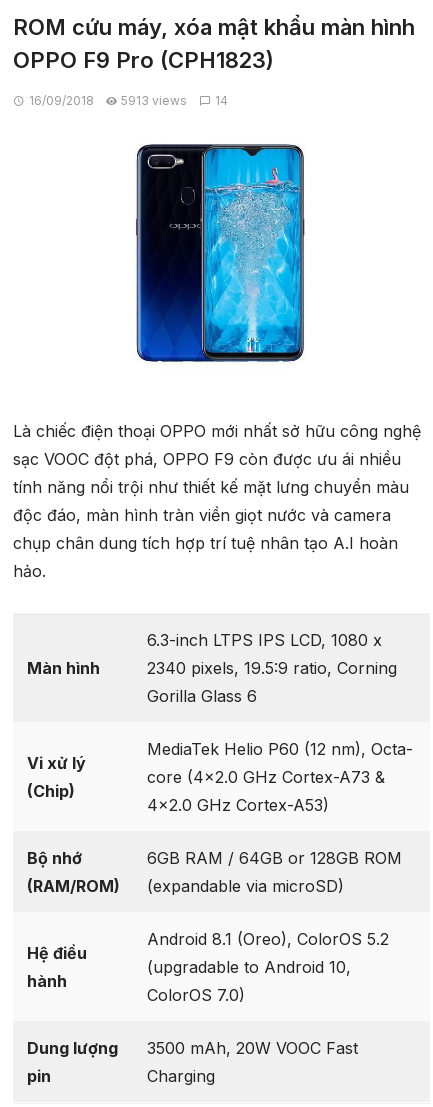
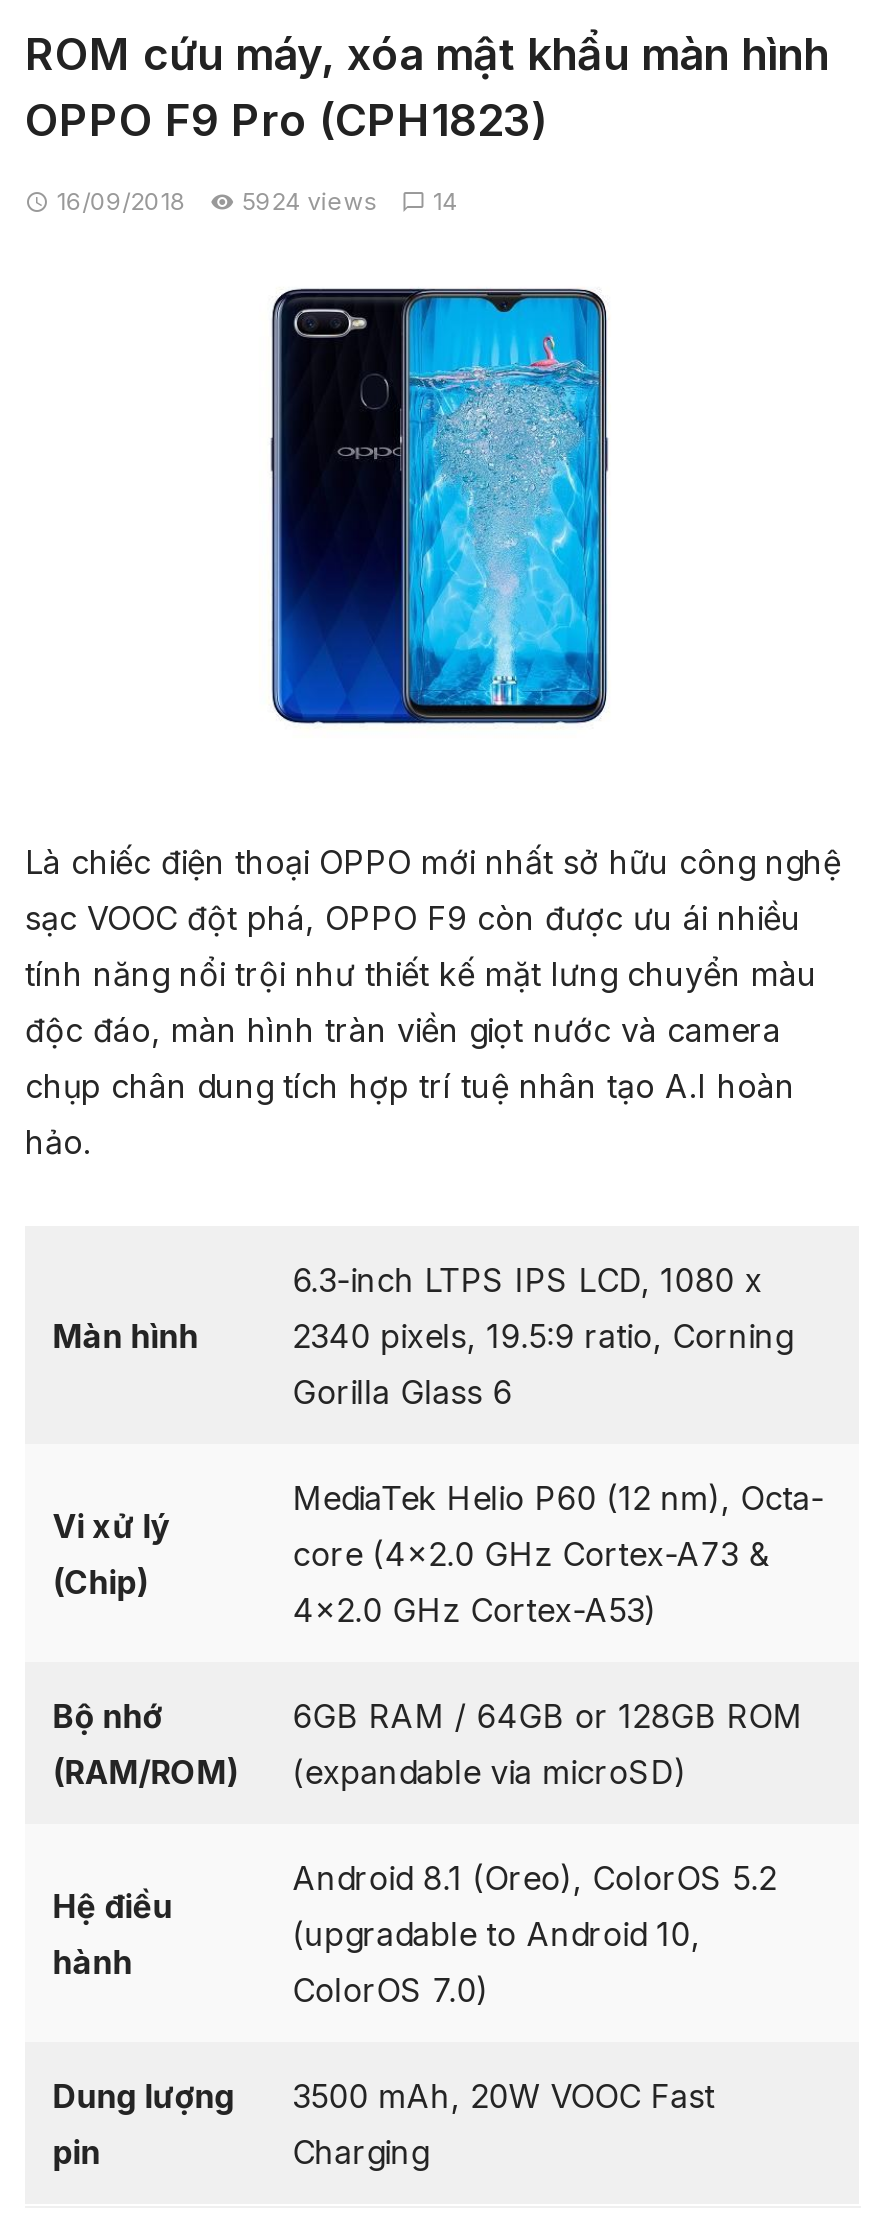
[29,93,228,108] 16/09/2018 5913 views 14 -> [56,186,459,216] 16/09/2018 5924 views 14

